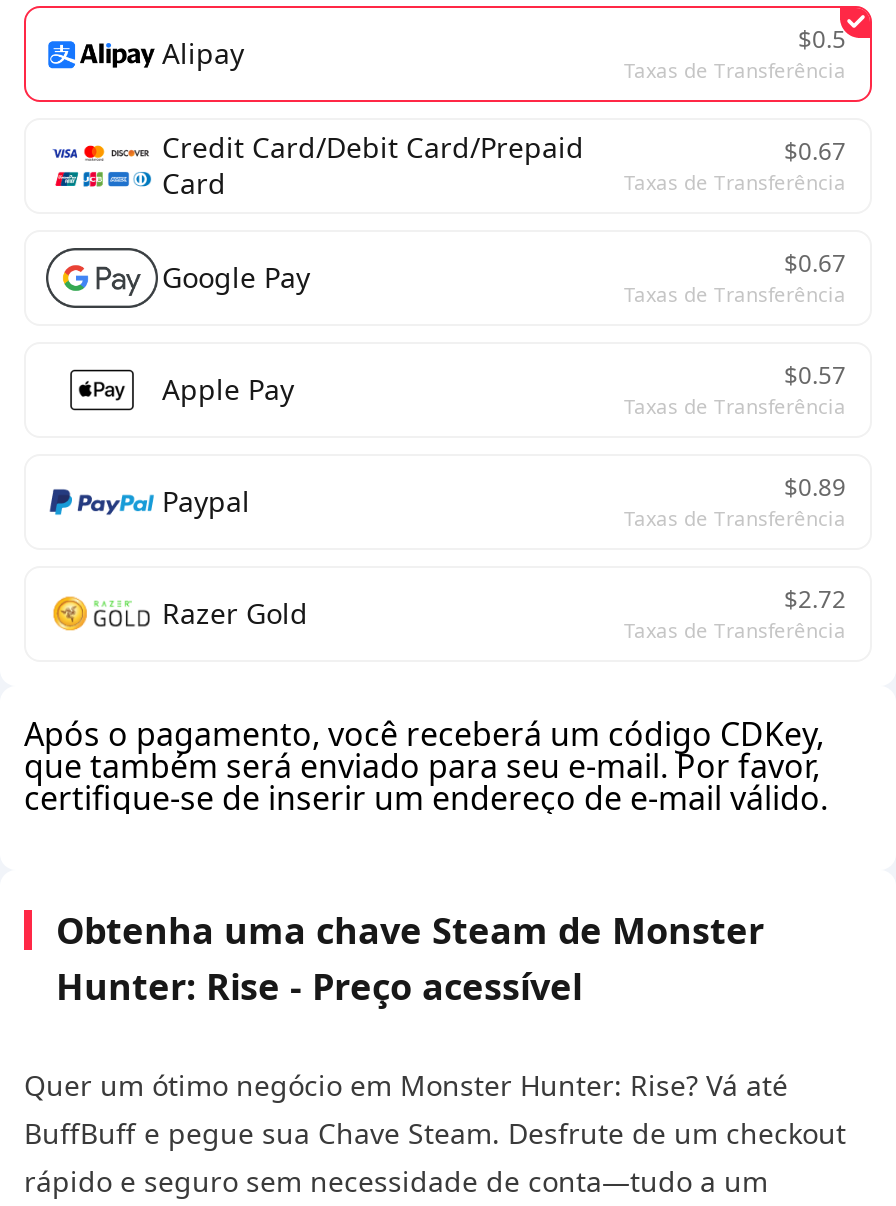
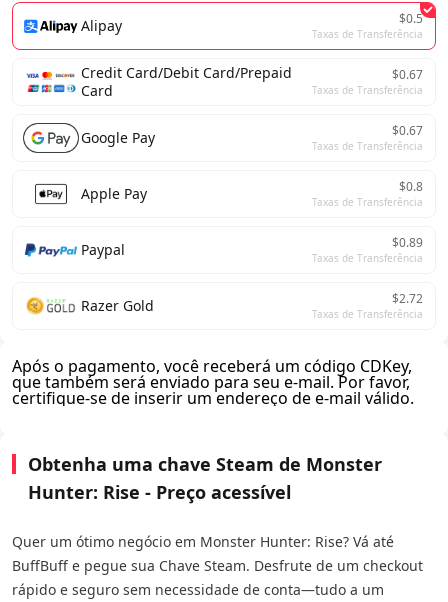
[784,358,846,392] $0.57 -> [399,178,423,195] $0.8

